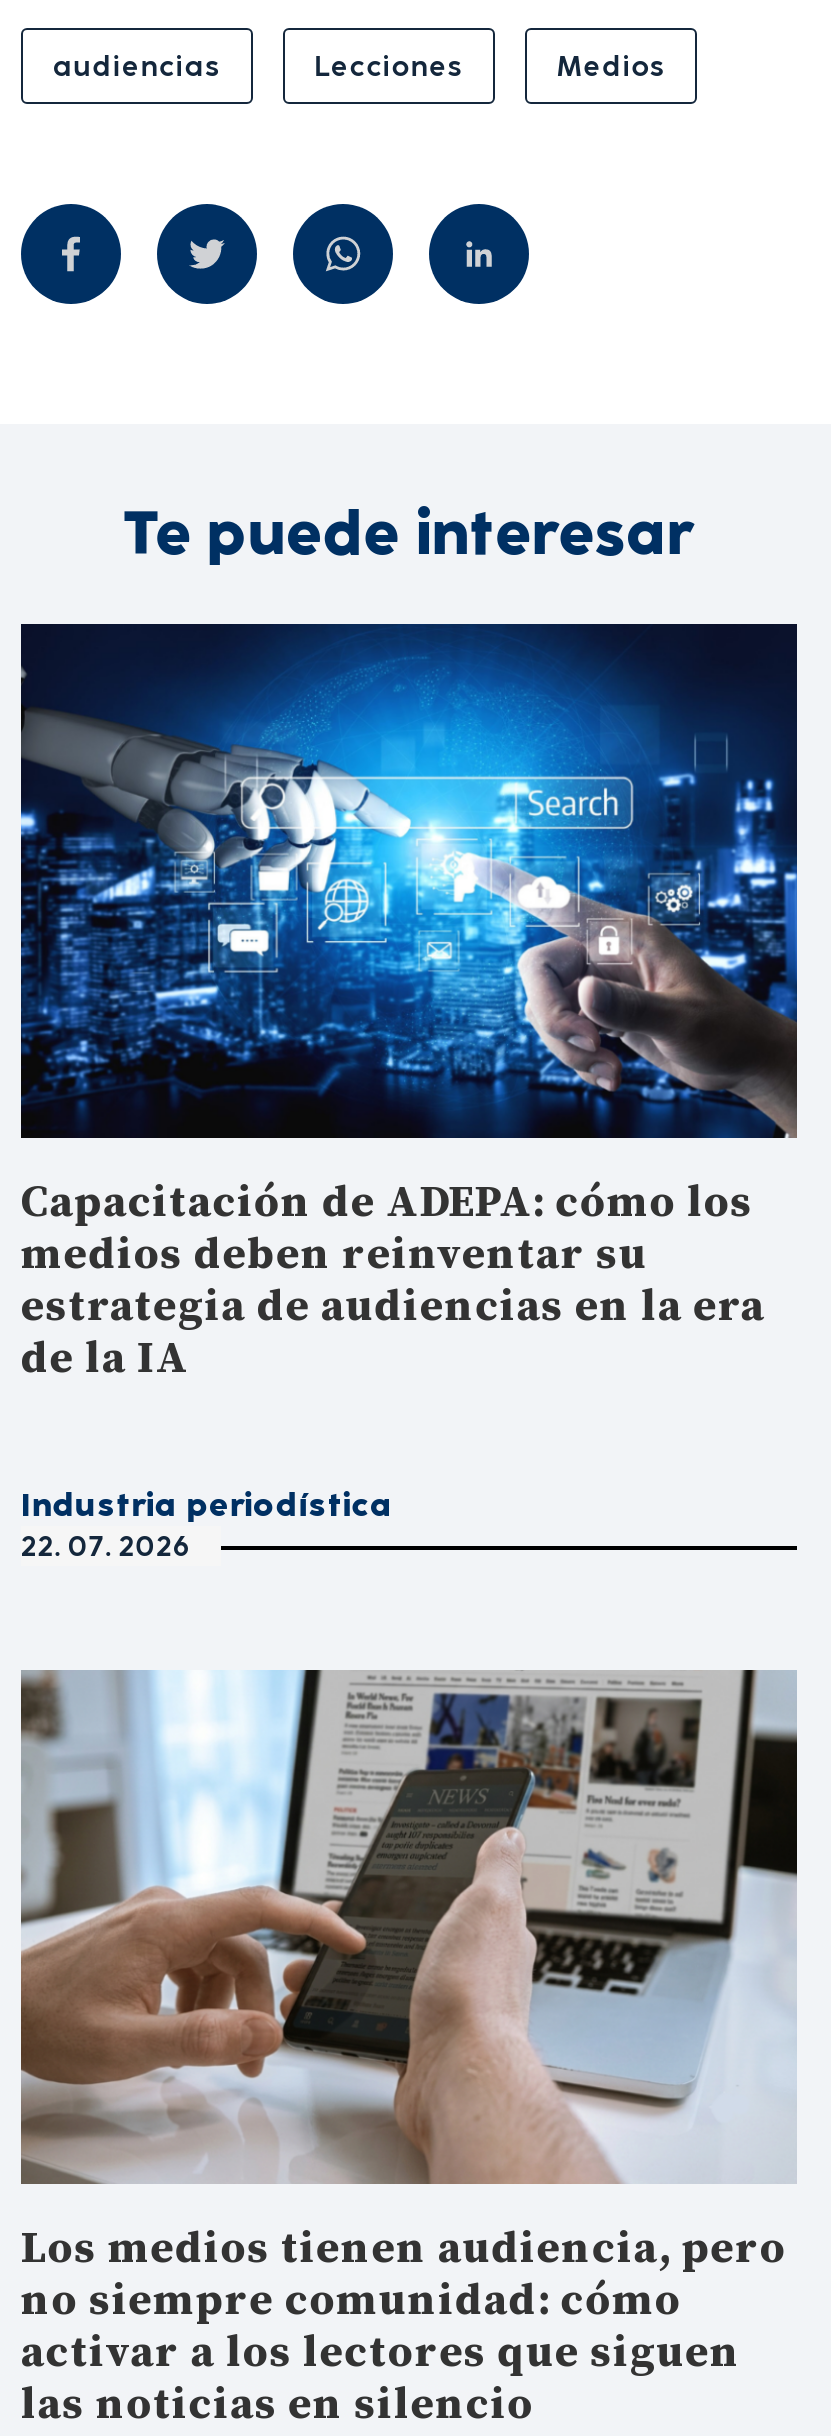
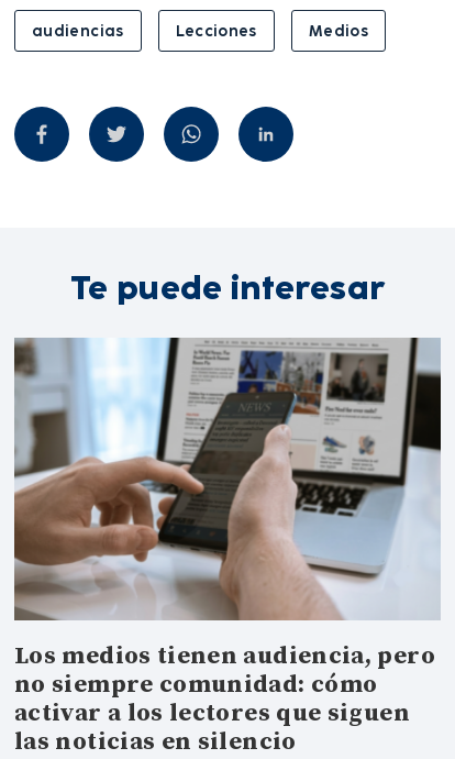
[19,622,799,1566] [image] | Capacitación de ADEPA: cómo los | medios deben reinventar su | estrategia de audiencias en la era | de la IA | Industria periodística | 22. 07. 2026 -> none

